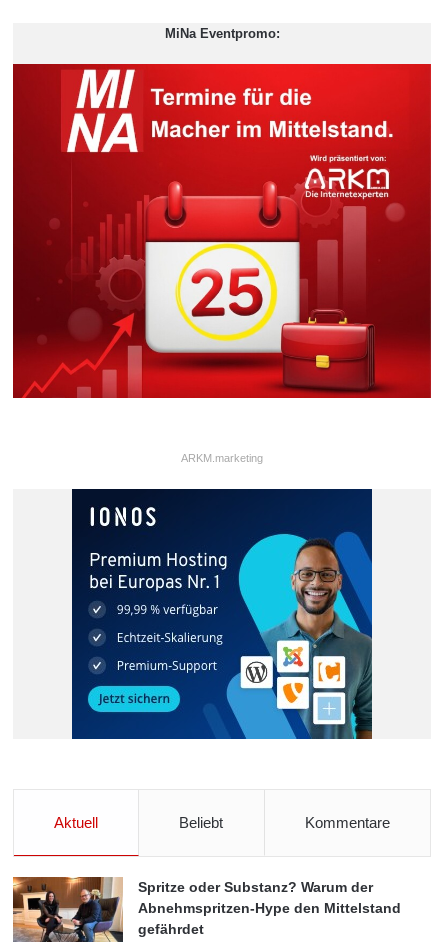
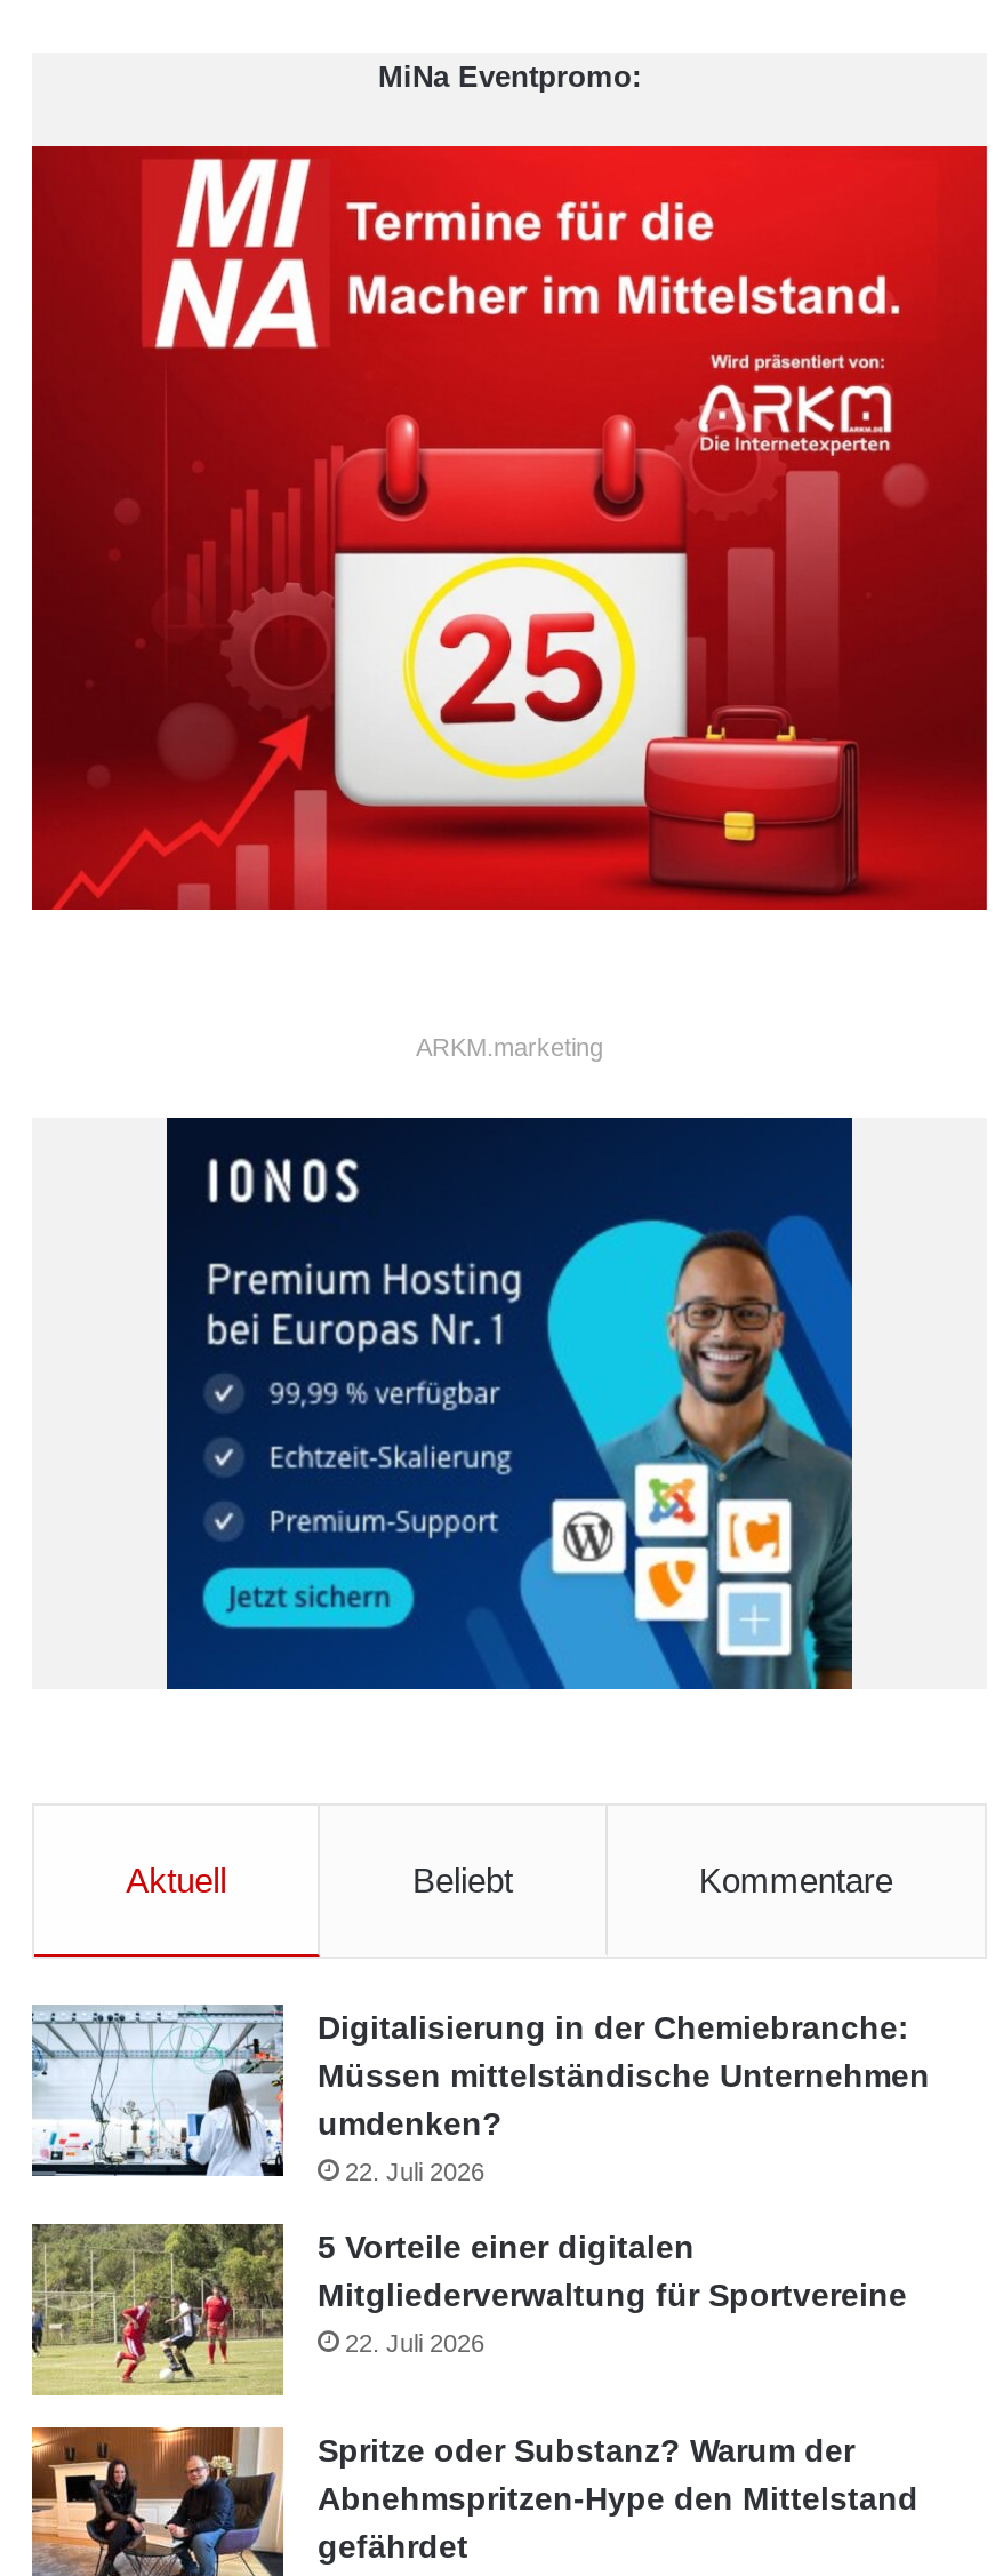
none -> [30,2005,930,2357] [image] | Digitalisierung in der Chemiebranche: | Müssen mittelständische Unternehmen | umdenken? | 22. Juli 2026 | 5 Vorteile einer digitalen | Mitgliederverwaltung für Sportvereine | 22. Juli 2026
none -> [32,2222,283,2398] [image]

